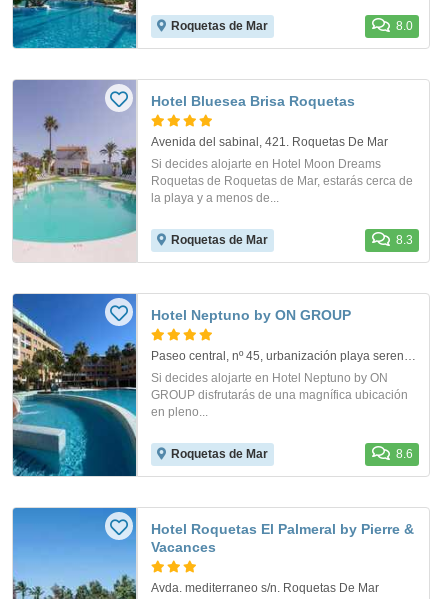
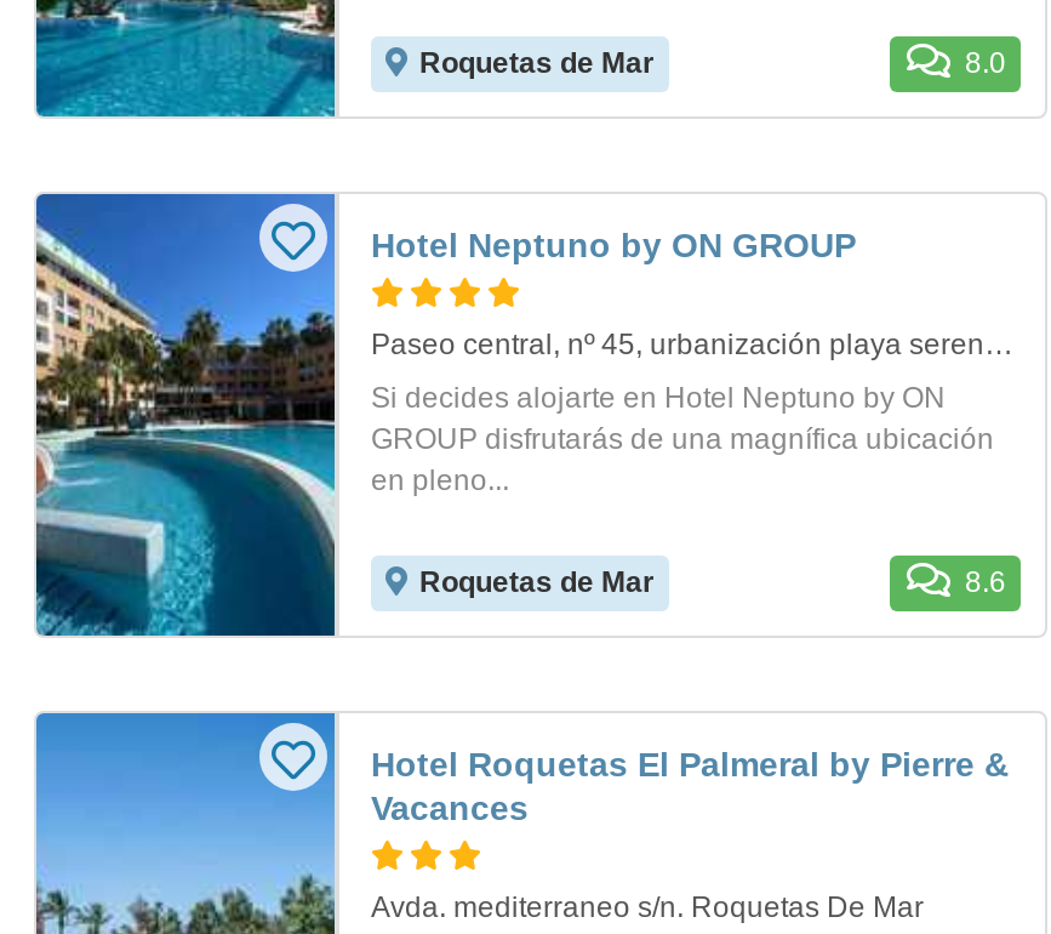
[12,80,413,262] [image] | Hotel Bluesea Brisa Roquetas | Avenida del sabinal, 421. Roquetas De Mar | Si decides alojarte en Hotel Moon Dreams | Roquetas de Roquetas de Mar, estarás cerca de | la playa y a menos de... | Roquetas de Mar | 8.3 -> none

